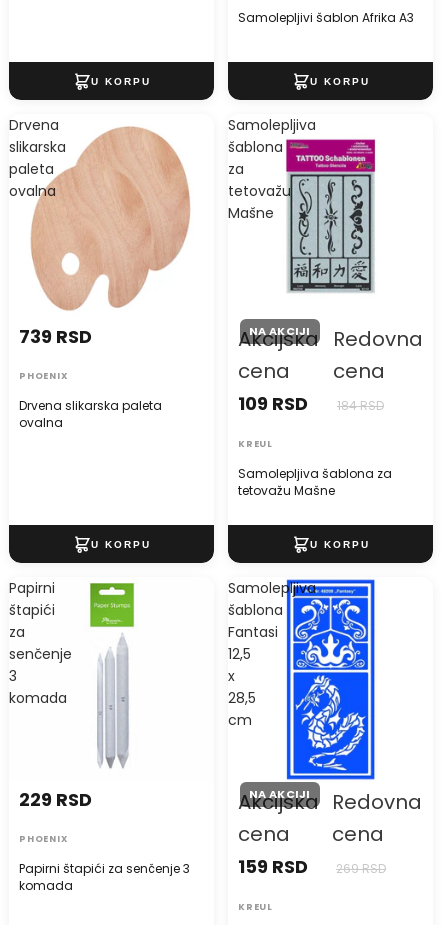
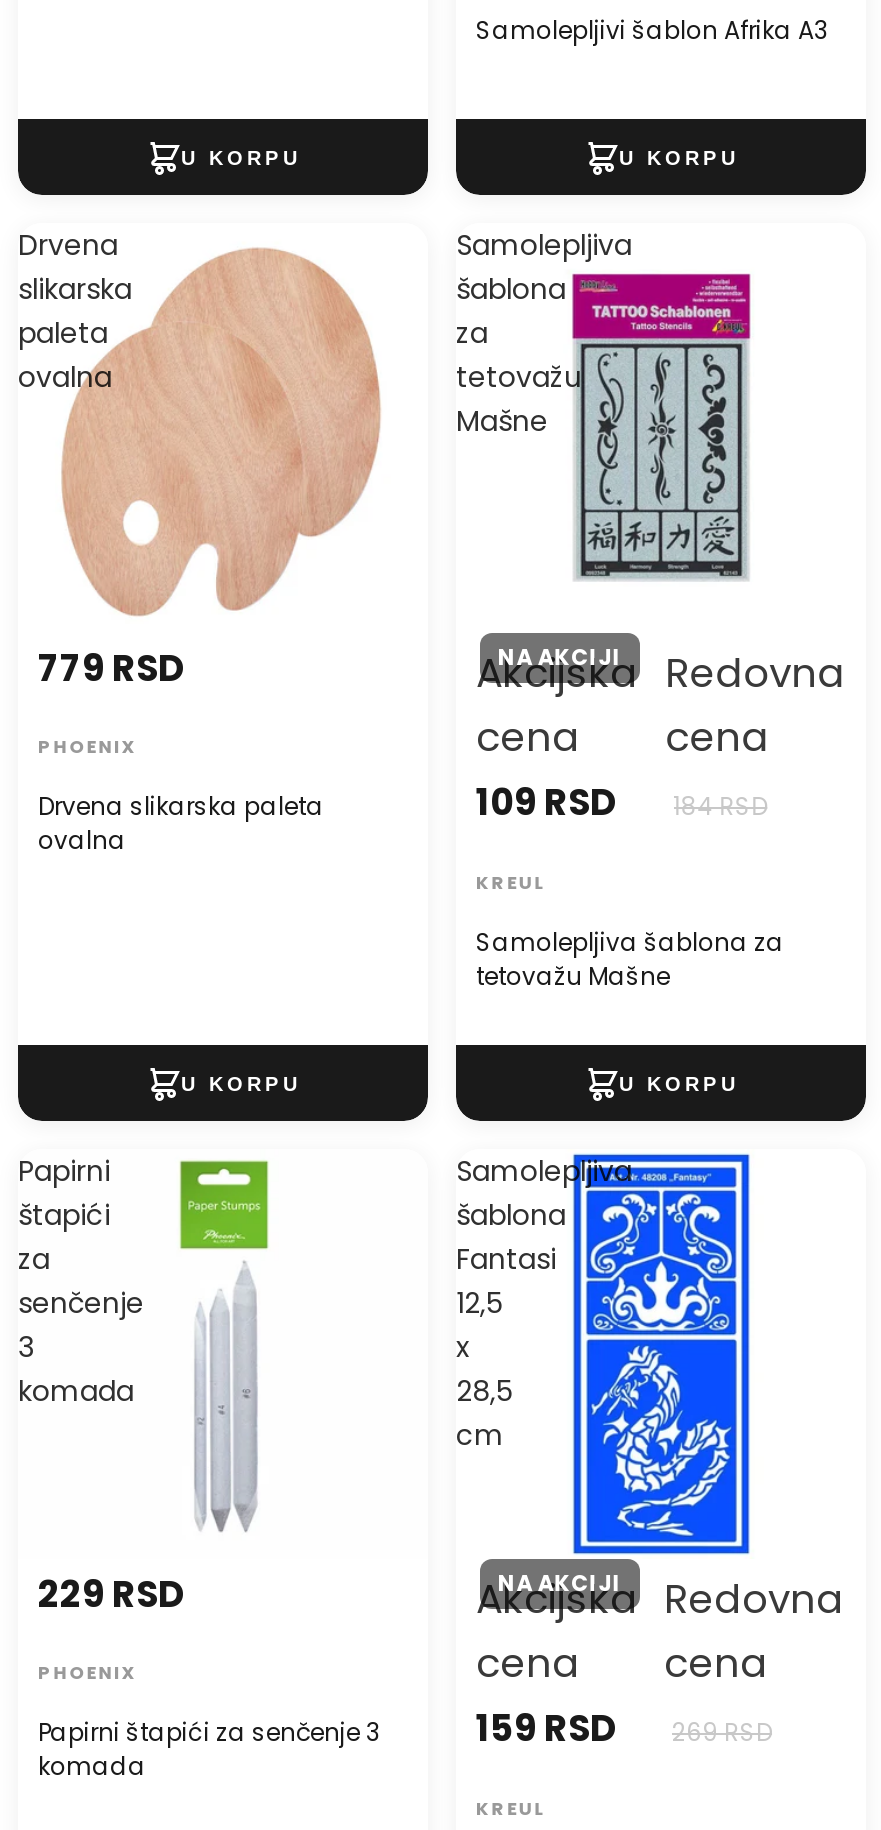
[19,324,92,349] 739 RSD -> [38,643,184,693] 779 RSD

